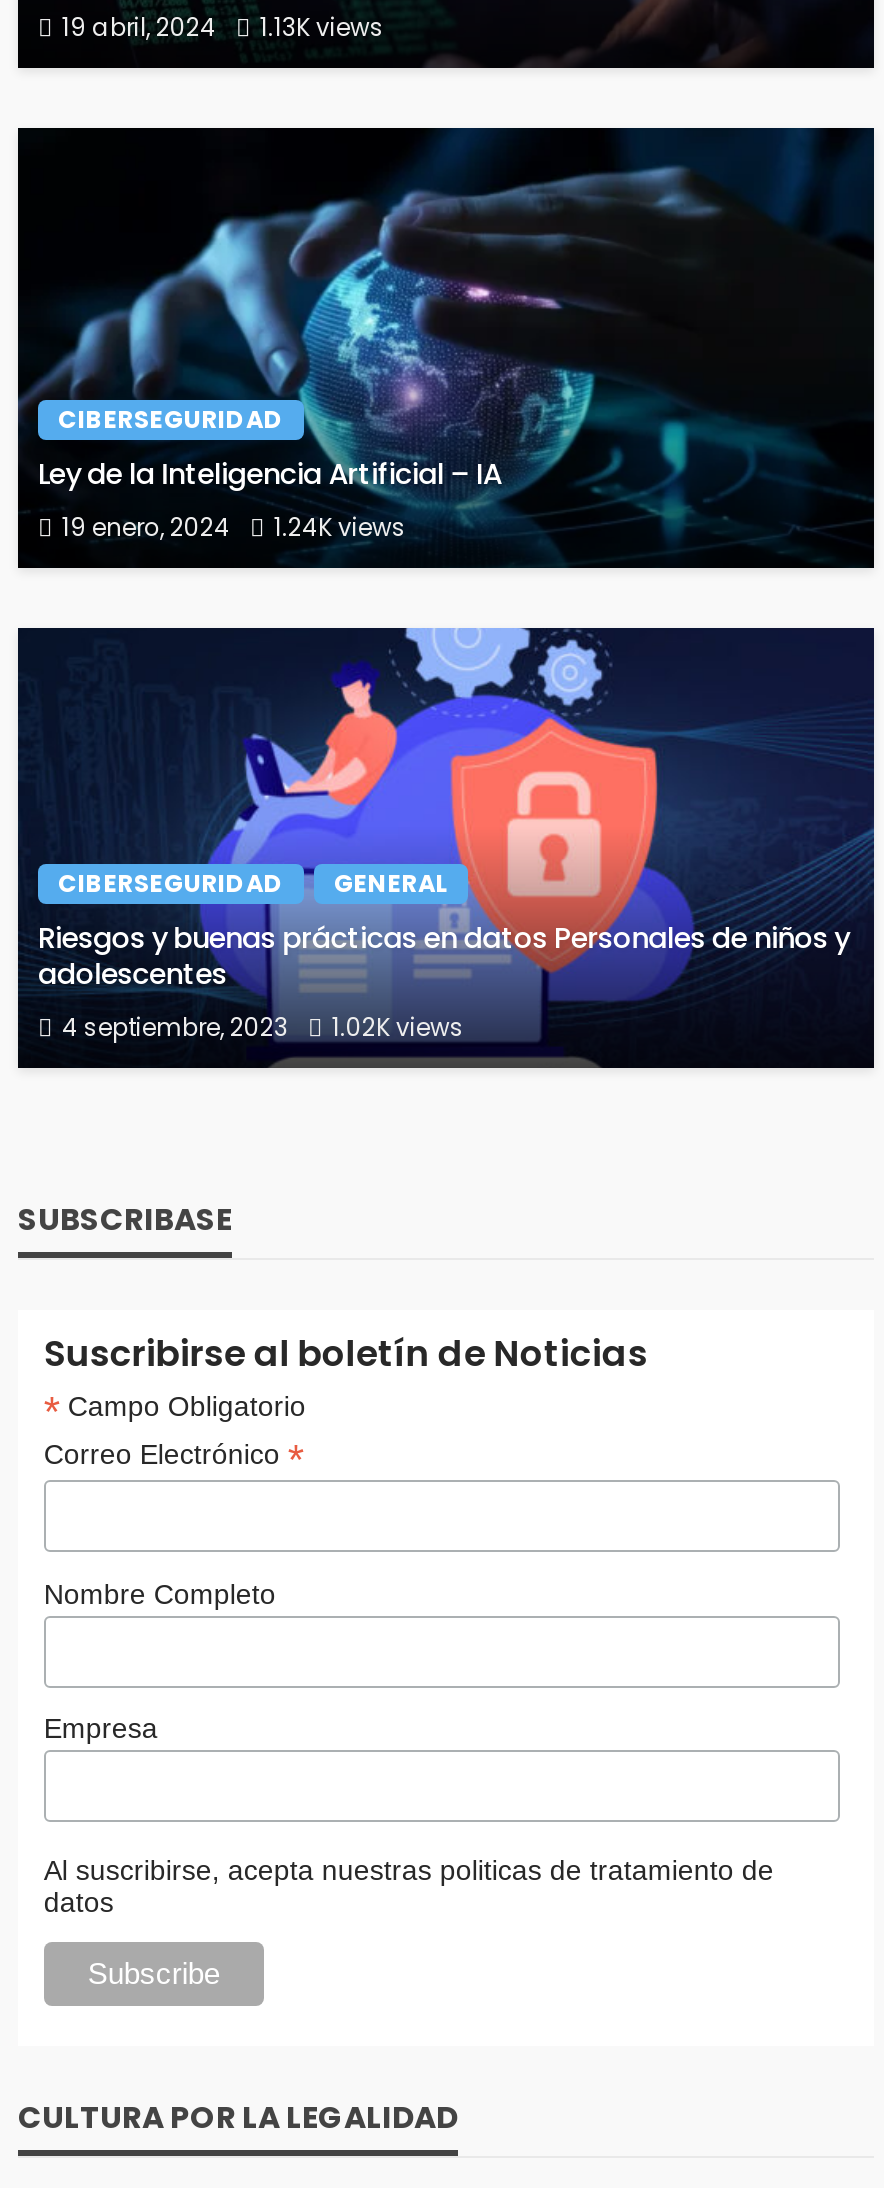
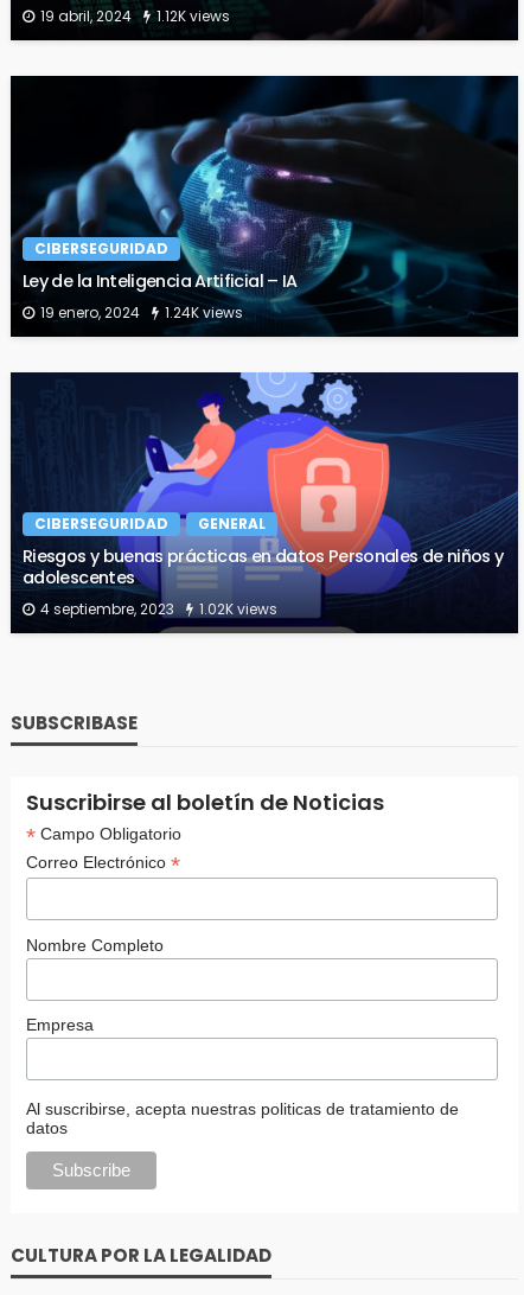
[62,10,384,44] 19 abril, 2024 1.13K views -> [40,6,230,26] 19 abril, 2024 1.12K views

